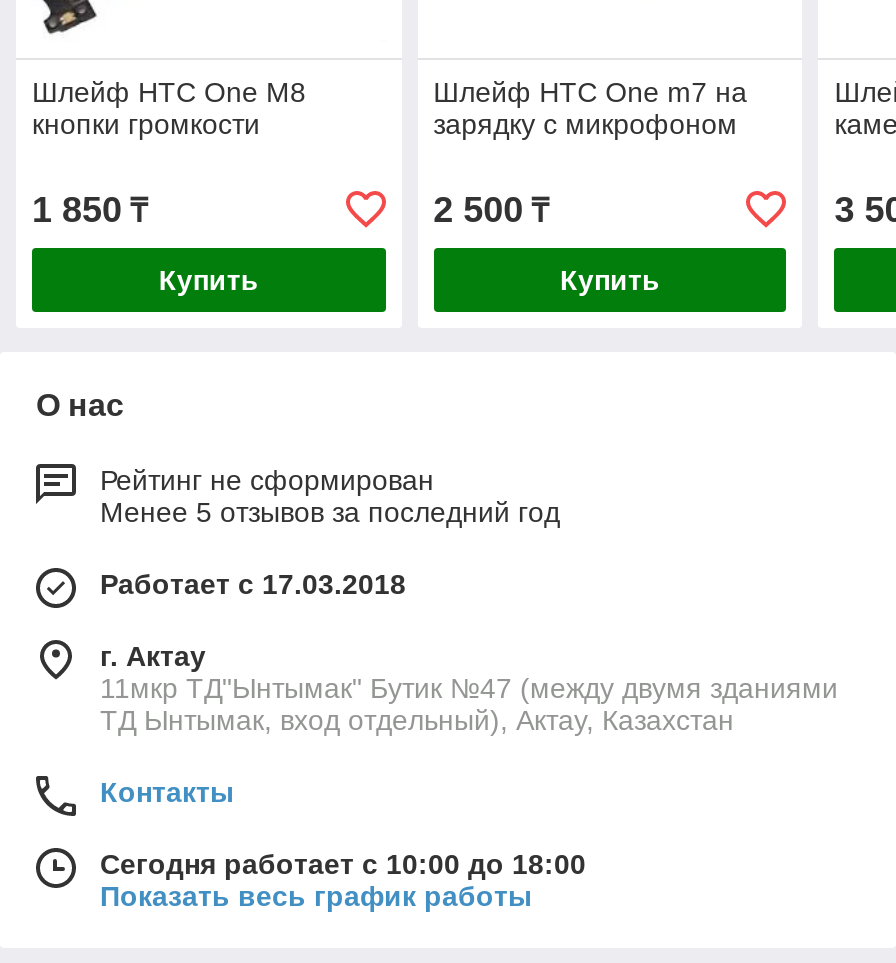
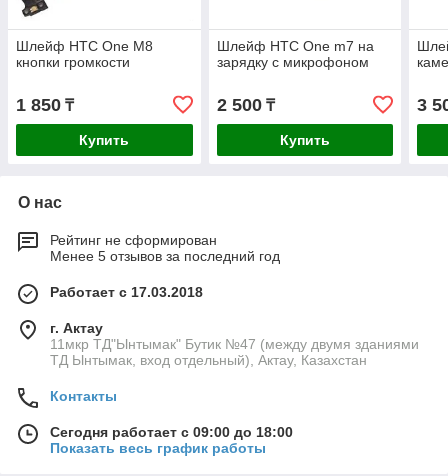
[100,849,586,881] Сегодня работает с 10:00 до 18:00 -> [50,424,293,440] Сегодня работает с 09:00 до 18:00

